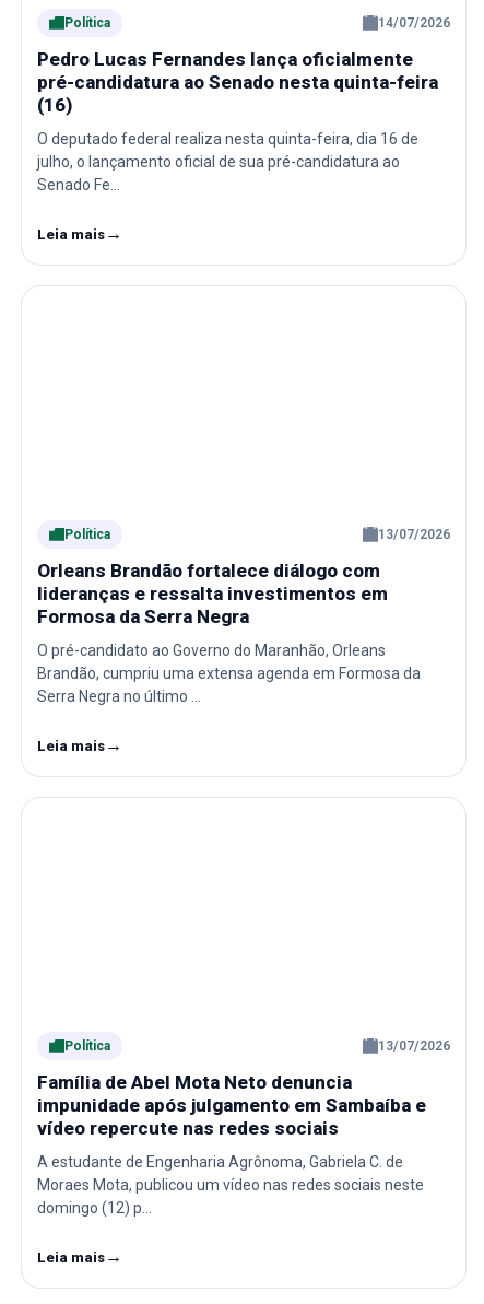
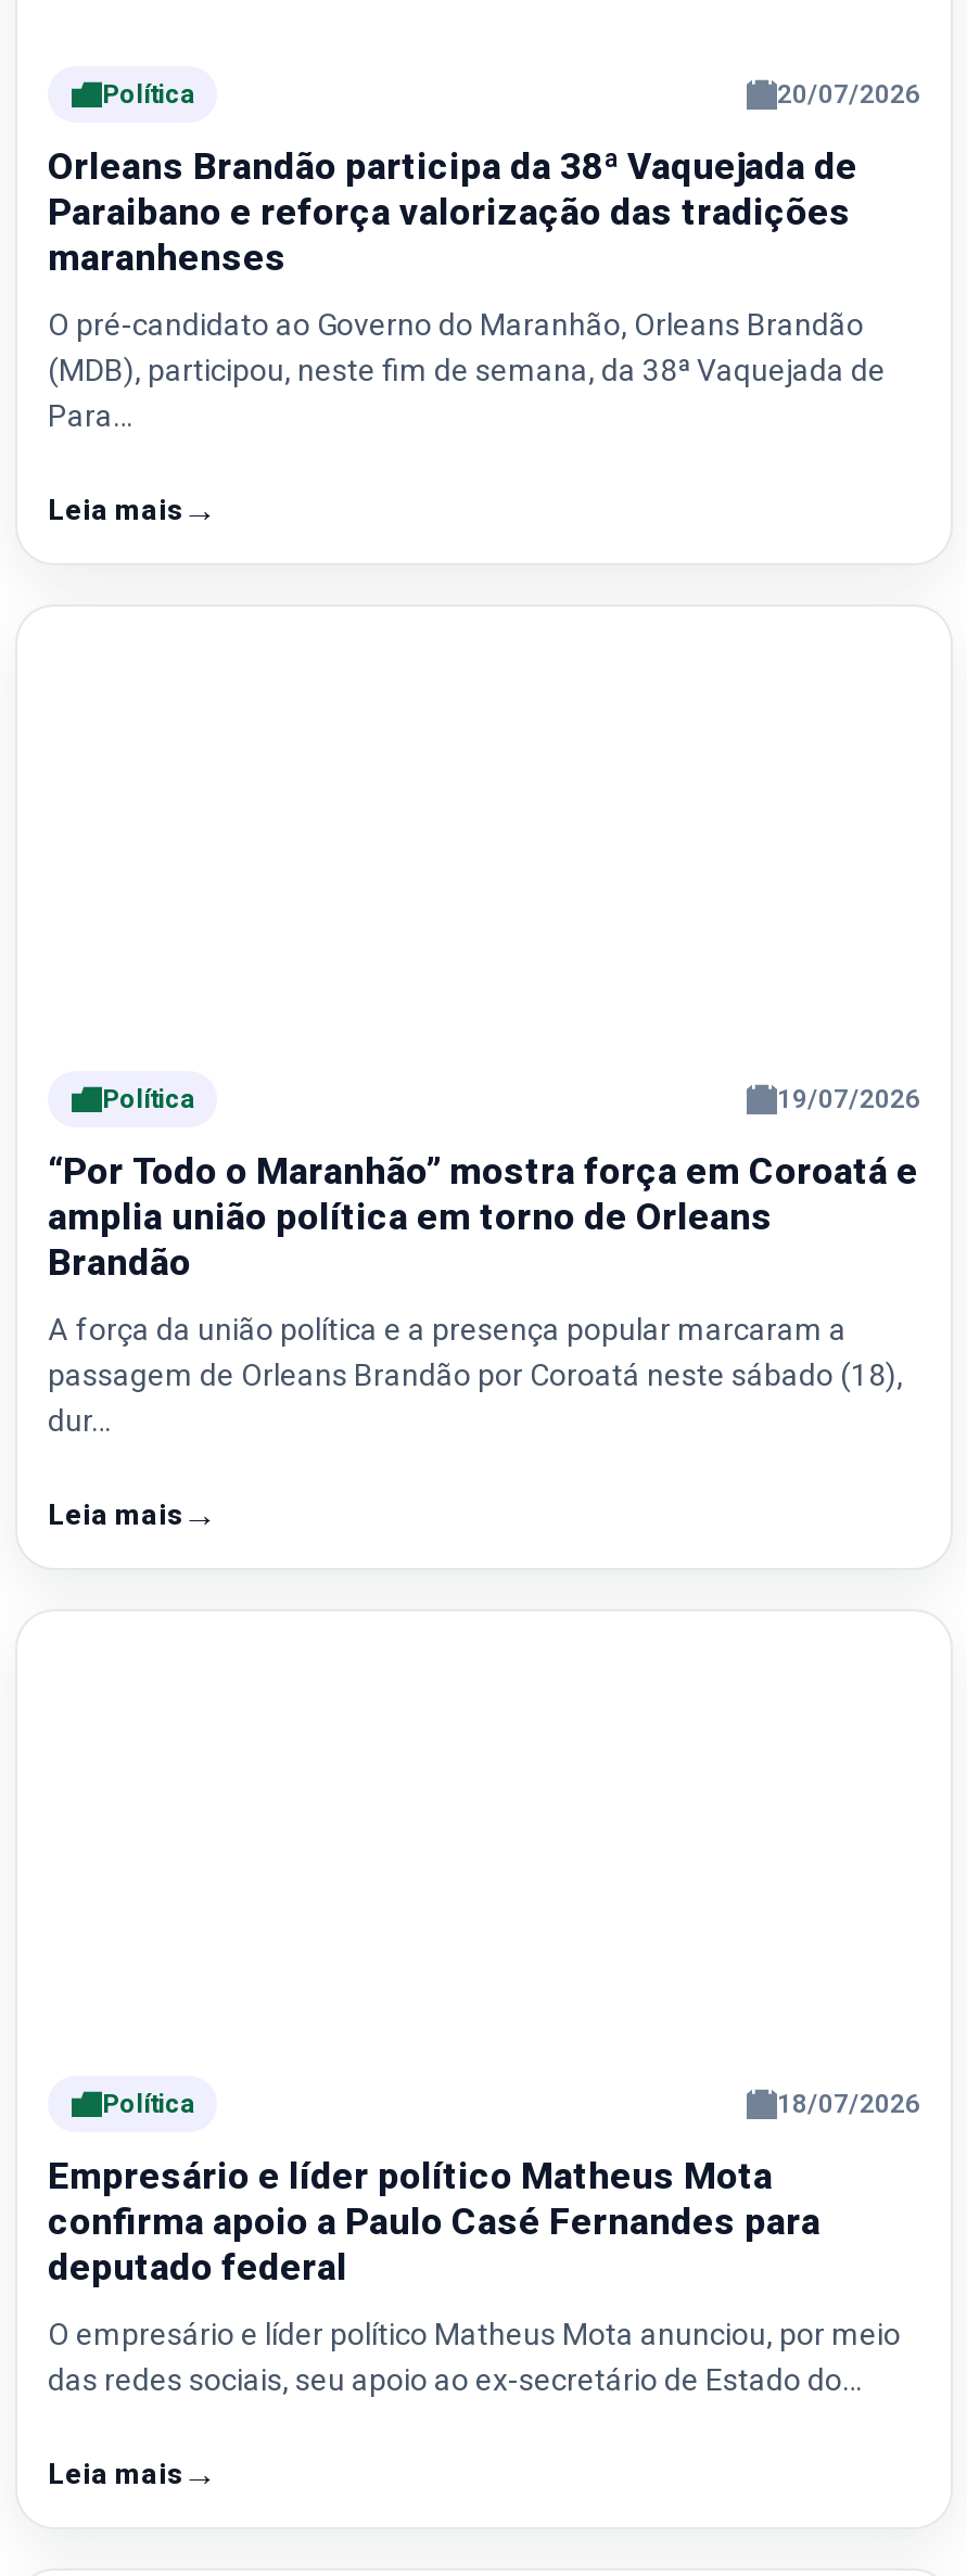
[378,15,450,30] 14/07/2026 -> [777,79,920,110] 20/07/2026
[37,48,438,115] Pedro Lucas Fernandes lança oficialmente | pré-candidatura ao Senado nesta quinta-feira | (16) -> [48,145,857,279] Orleans Brandão participa da 38ª Vaquejada de | Paraibano e reforça valorização das tradições | maranhenses
[37,130,418,193] O deputado federal realiza nesta quinta-feira, dia 16 de | julho, o lançamento oficial de sua pré-candidatura ao | Senado Fe… -> [48,307,886,433] O pré-candidato ao Governo do Maranhão, Orleans Brandão | (MDB), participou, neste fim de semana, da 38ª Vaquejada de | Para…
[378,526,450,542] 13/07/2026 -> [777,1084,920,1115] 19/07/2026
[37,559,388,627] Orleans Brandão fortalece diálogo com | lideranças e ressalta investimentos em | Formosa da Serra Negra -> [48,1149,918,1284] “Por Todo o Maranhão” mostra força em Coroatá e | amplia união política em torno de Orleans | Brandão
[37,641,421,705] O pré-candidato ao Governo do Maranhão, Orleans | Brandão, cumpriu uma extensa agenda em Formosa da | Serra Negra no último … -> [48,1312,903,1438] A força da união política e a presença popular marcaram a | passagem de Orleans Brandão por Coroatá neste sábado (18), | dur…
[378,1038,450,1053] 13/07/2026 -> [777,2089,920,2119] 18/07/2026
[37,1071,426,1139] Família de Abel Mota Neto denuncia | impunidade após julgamento em Sambaíba e | vídeo repercute nas redes sociais -> [48,2154,820,2289] Empresário e líder político Matheus Mota | confirma apoio a Paulo Casé Fernandes para | deputado federal
[37,1153,424,1216] A estudante de Engenharia Agrônoma, Gabriela C. de | Moraes Mota, publicou um vídeo nas redes sociais neste | domingo (12) p… -> [48,2317,901,2397] O empresário e líder político Matheus Mota anunciou, por meio | das redes sociais, seu apoio ao ex-secretário de Estado do…

